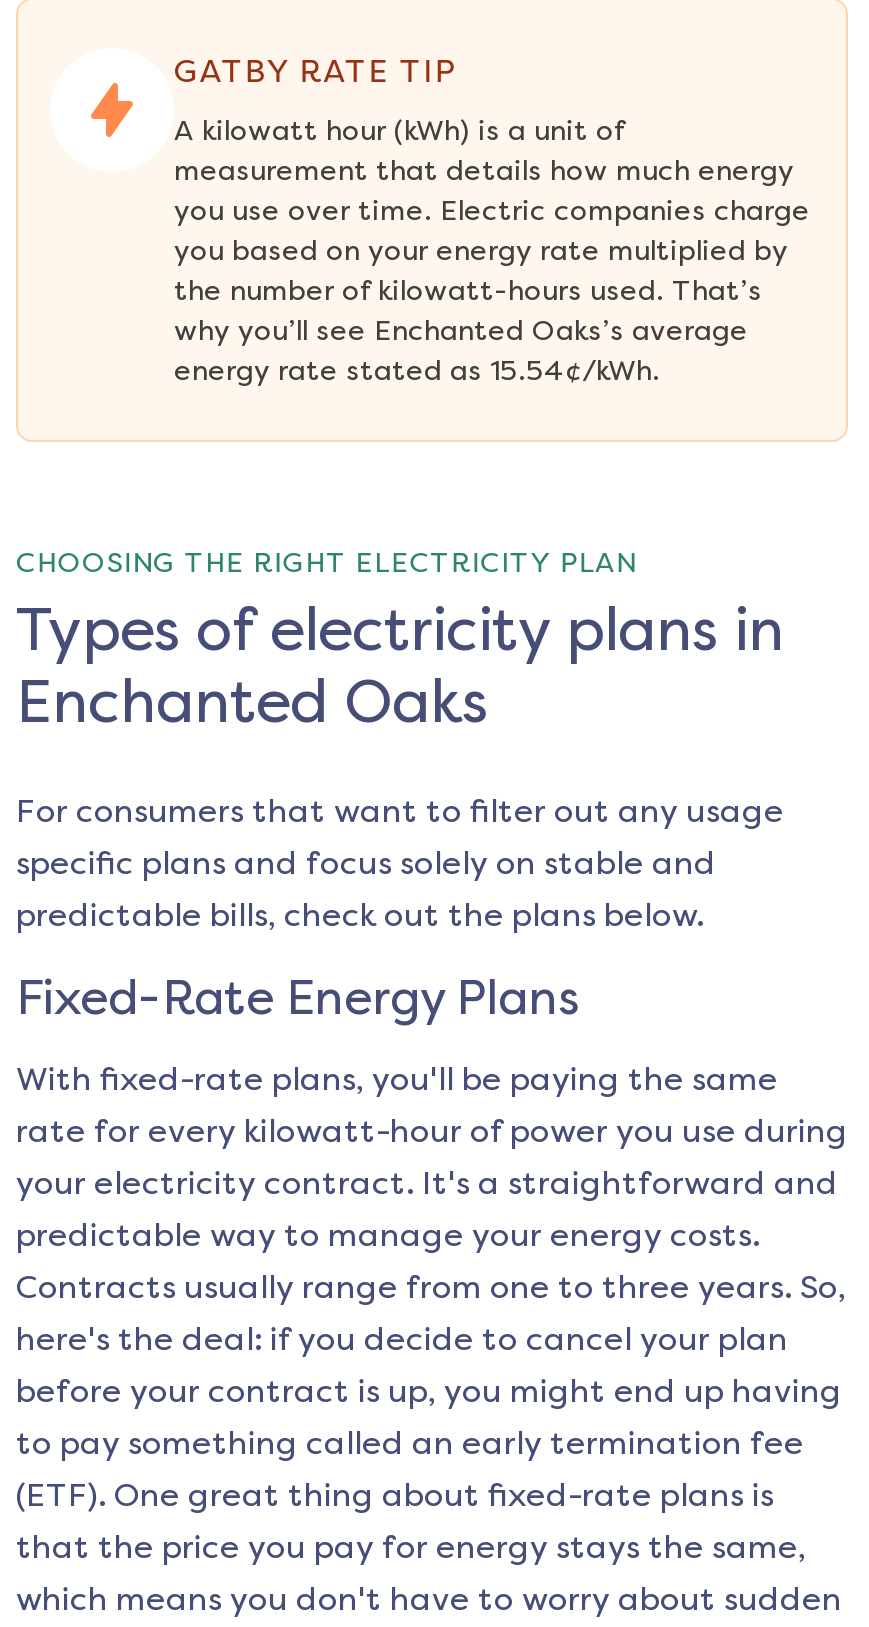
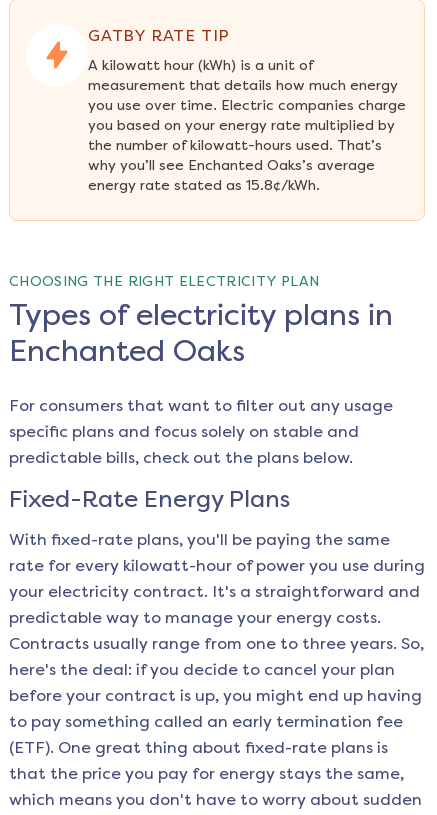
[174,355,660,389] energy rate stated as 15.54¢/kWh. -> [88,177,320,194] energy rate stated as 15.8¢/kWh.

